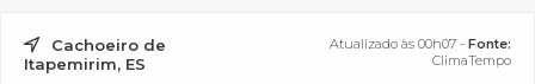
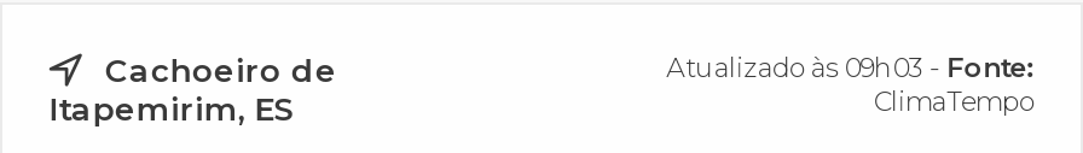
[329,36,511,52] Atualizado às 00h07 - Fonte: -> [666,51,1034,85] Atualizado às 09h03 - Fonte:

